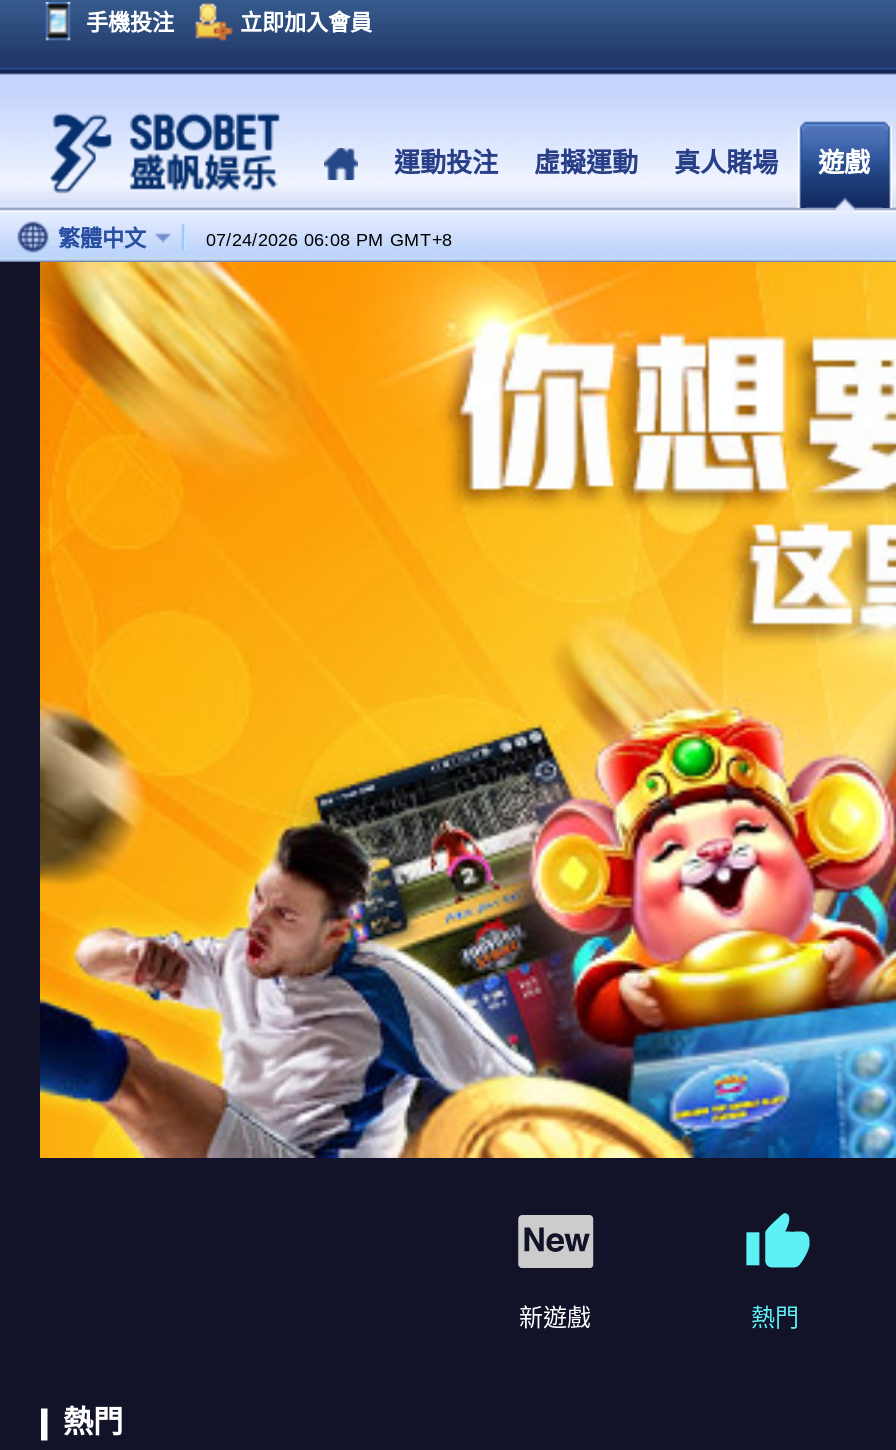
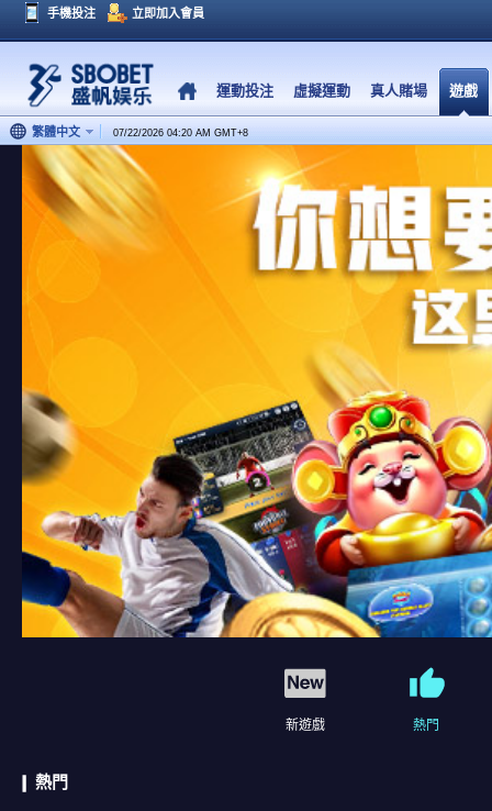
[206,230,452,250] 07/24/2026 06:08 PM GMT+8 -> [113,127,248,138] 07/22/2026 04:20 AM GMT+8

